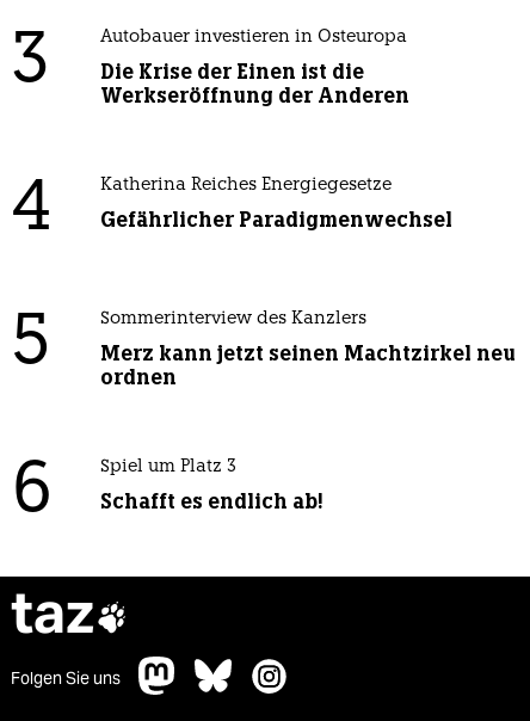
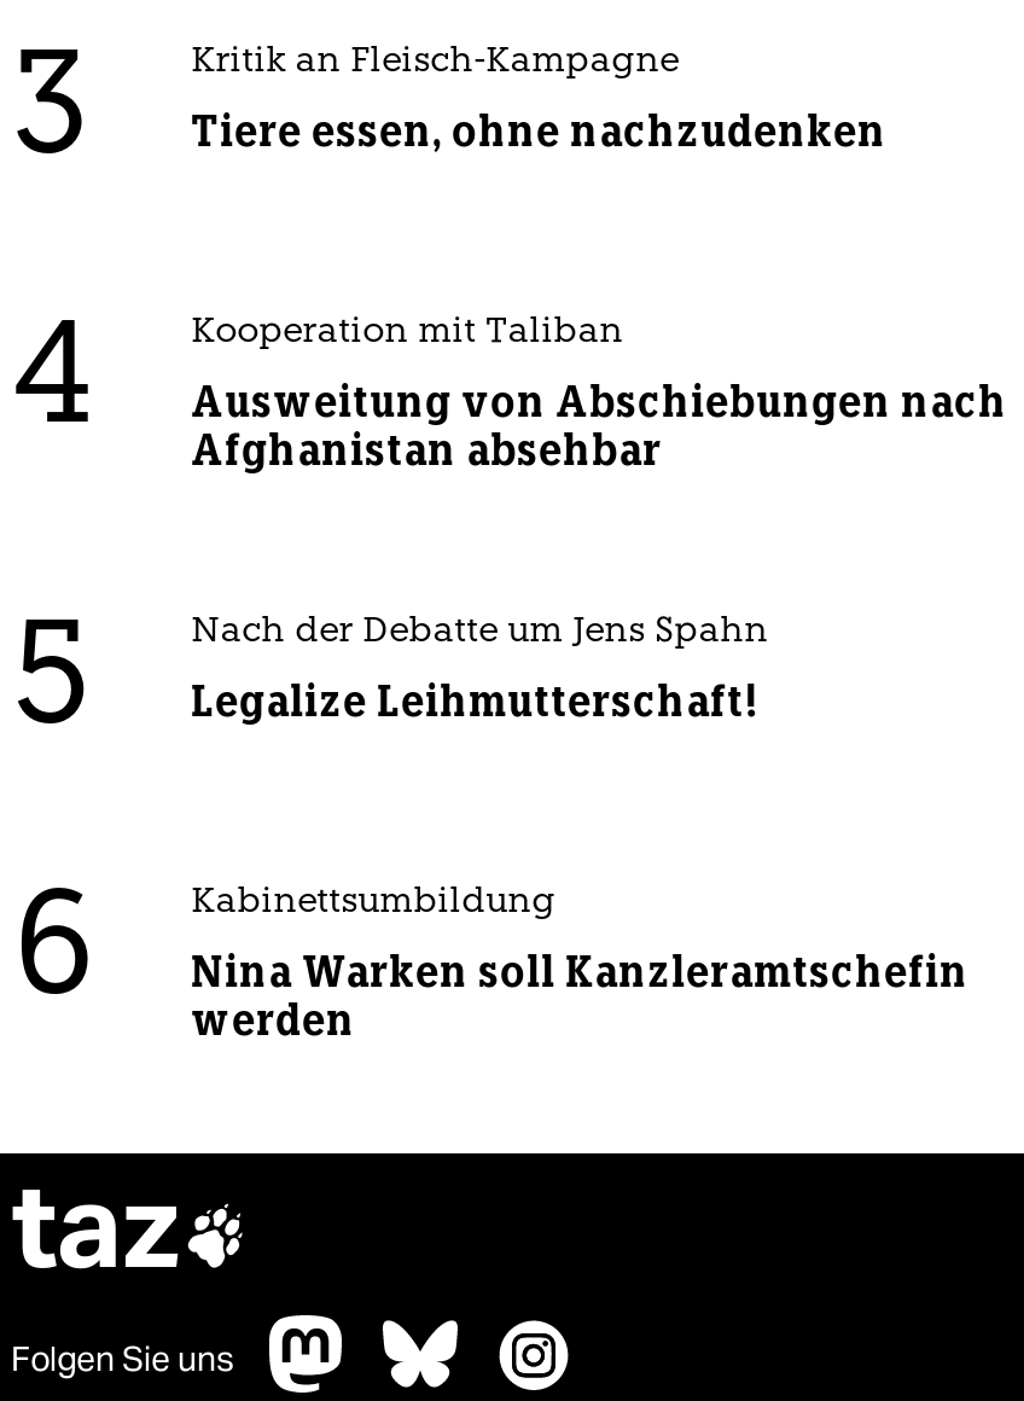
[100,28,407,46] Autobauer investieren in Osteuropa -> [191,44,679,80] Kritik an Fleisch-Kampagne
[100,58,409,108] Die Krise der Einen ist die | Werkseröffnung der Anderen -> [191,105,887,158] Tiere essen, ohne nachzudenken
[100,176,391,194] Katherina Reiches Energiegesetze -> [191,315,624,351] Kooperation mit Taliban
[100,206,452,233] Gefährlicher Paradigmenwechsel -> [191,375,1008,477] Ausweitung von Abschiebungen nach | Afghanistan absehbar
[100,310,366,328] Sommerinterview des Kanzlers -> [191,614,768,650] Nach der Debatte um Jens Spahn
[100,340,515,390] Merz kann jetzt seinen Machtzirkel neu | ordnen -> [191,675,756,728] Legalize Leihmutterschaft!
[100,458,236,476] Spiel um Platz 3 -> [191,885,556,921] Kabinettsumbildung
[100,488,323,514] Schafft es endlich ab! -> [191,945,969,1047] Nina Warken soll Kanzleramtschefin | werden

